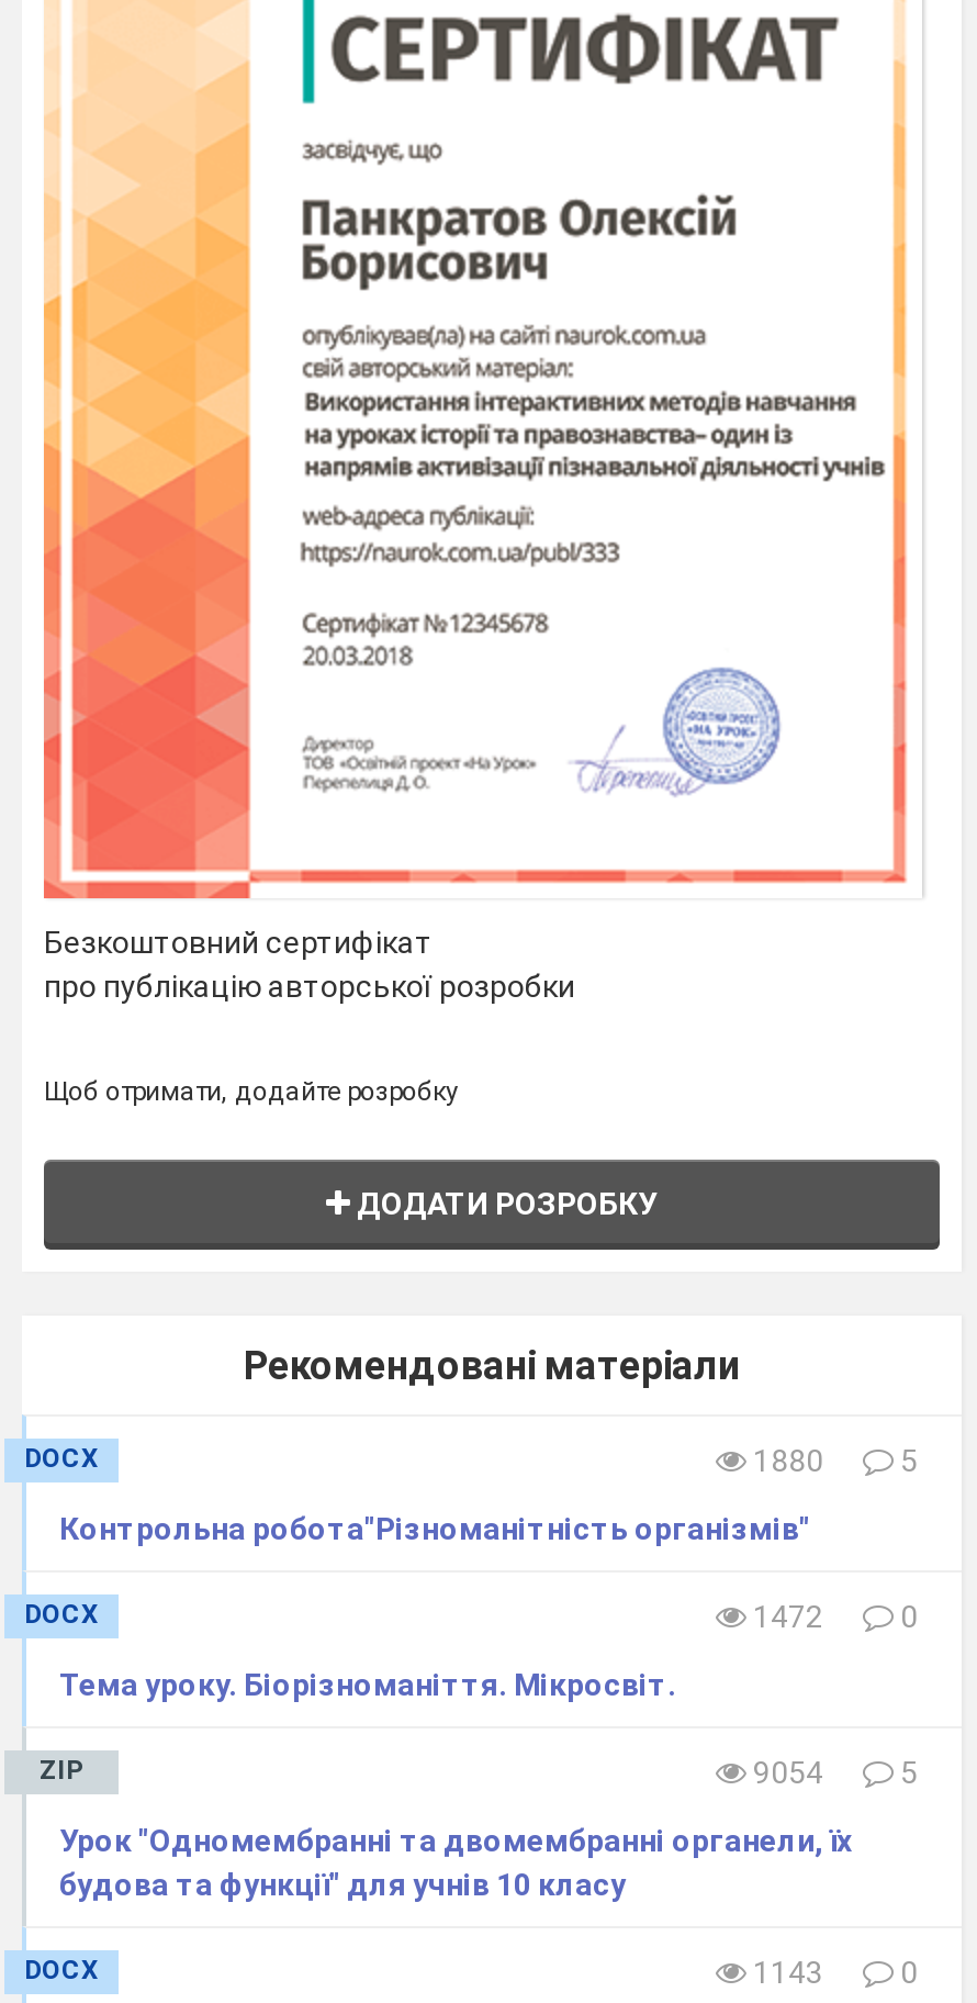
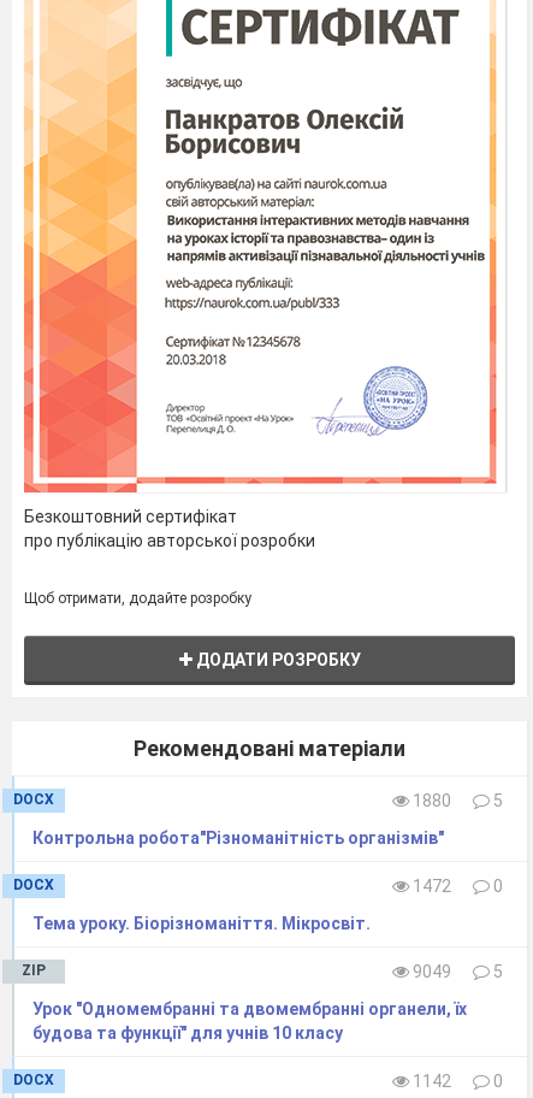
[746,1756,918,1791] 9054 5 -> [409,962,503,982] 9049 5
[746,1956,918,1991] 1143 0 -> [409,1072,503,1091] 1142 0

